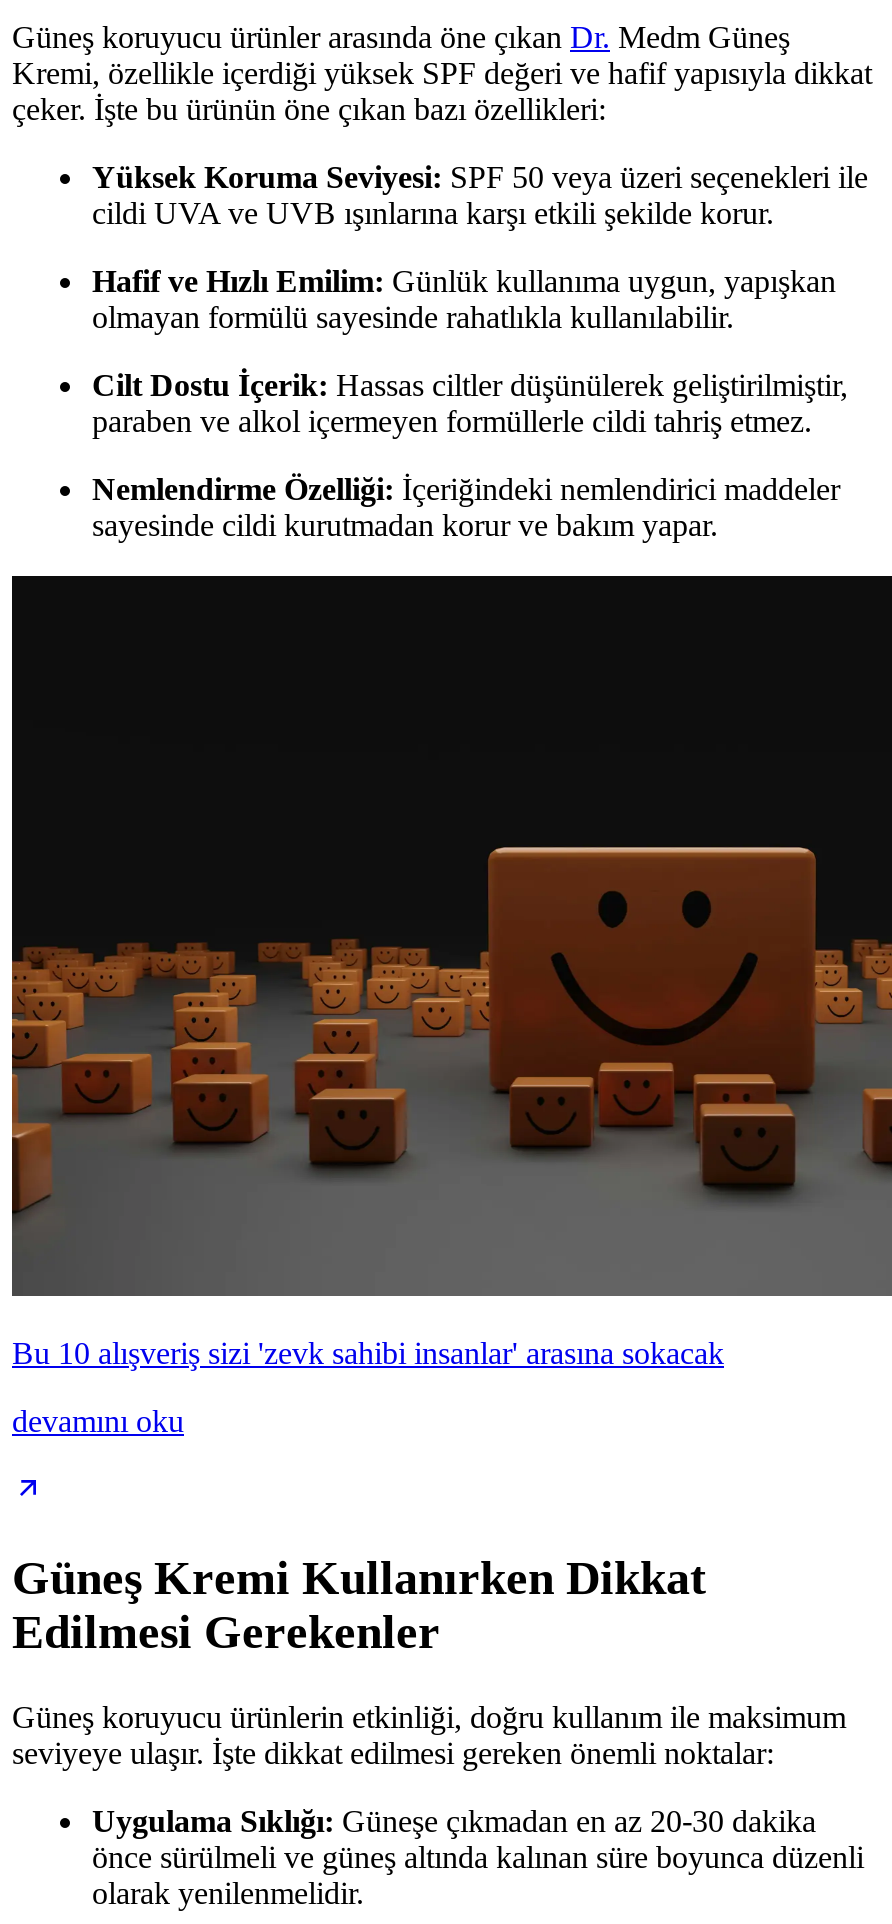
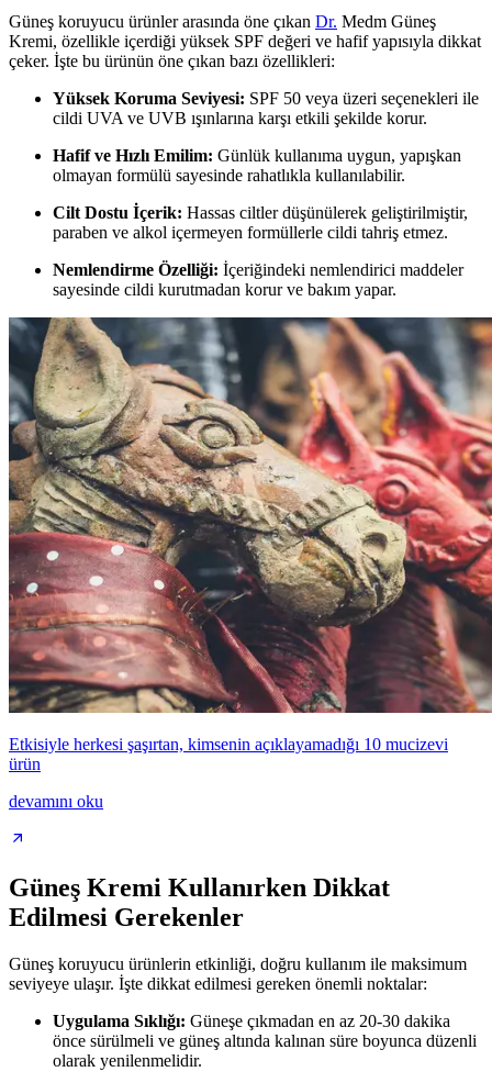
[10,574,886,1370] [image] | Bu 10 alışveriş sizi 'zevk sahibi insanlar' arasına sokacak -> [8,316,489,773] [image] | Etkisiyle herkesi şaşırtan, kimsenin açıklayamadığı 10 mucizevi | ürün

